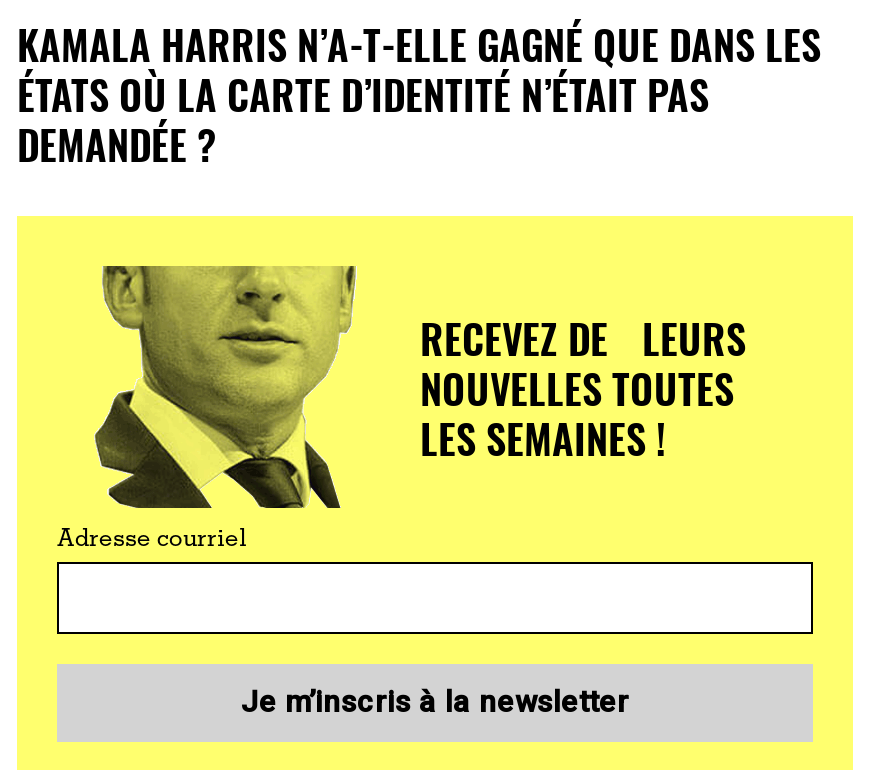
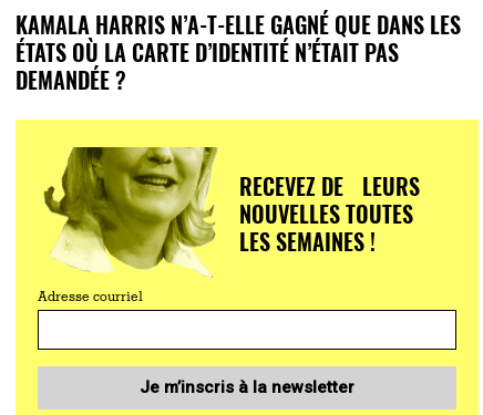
[69,264,379,510] [image] -> [43,146,217,281] [image]

